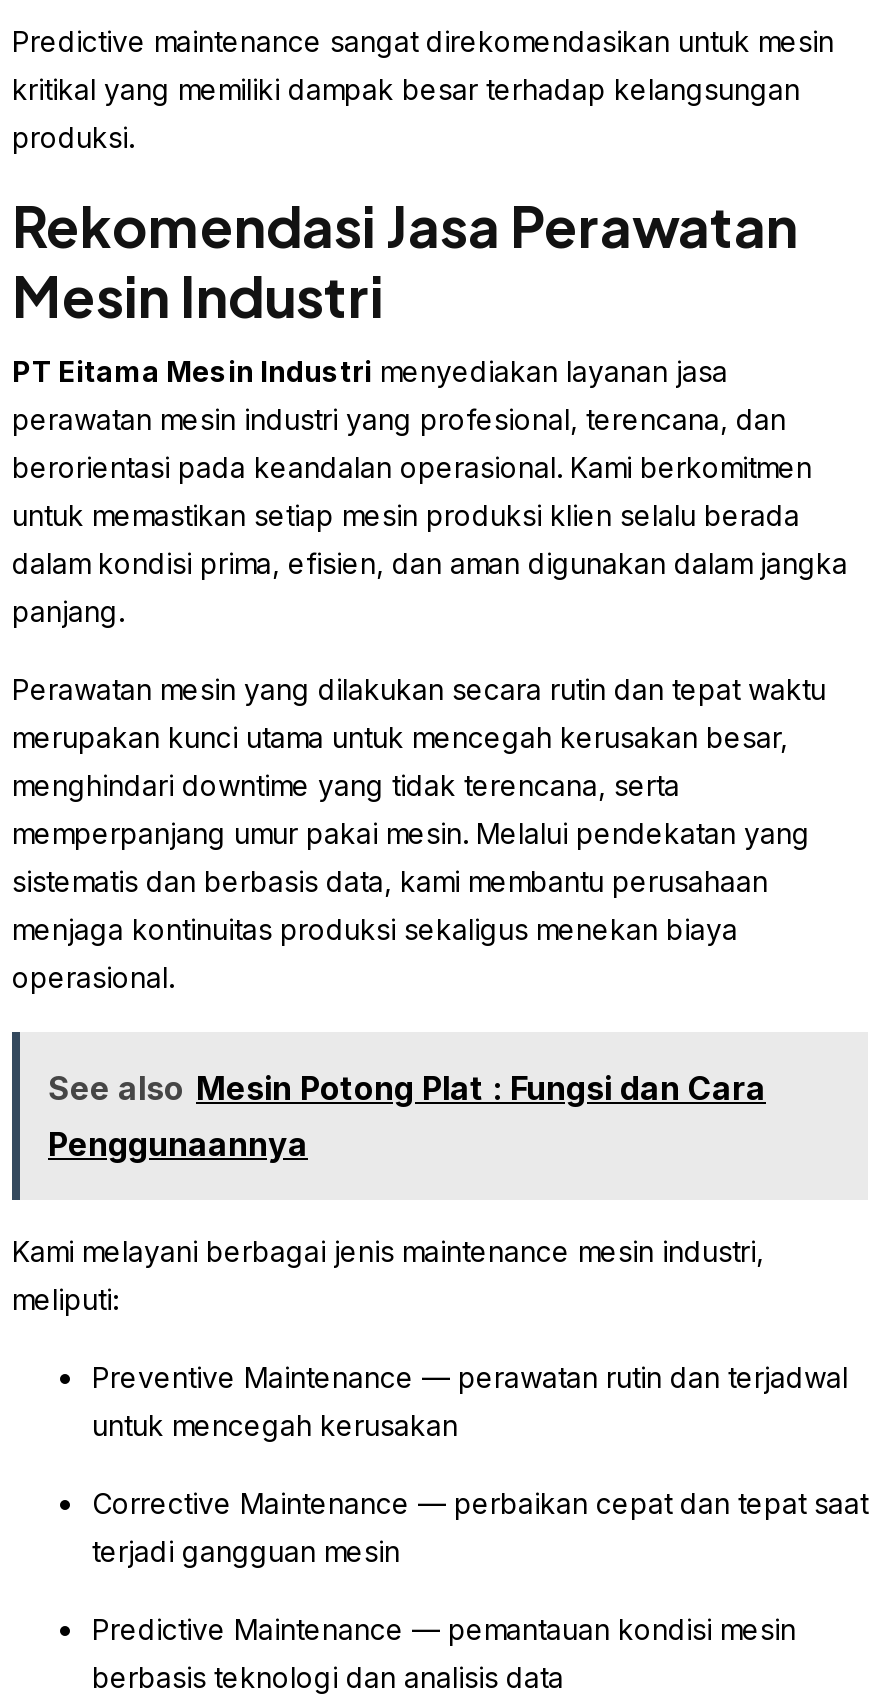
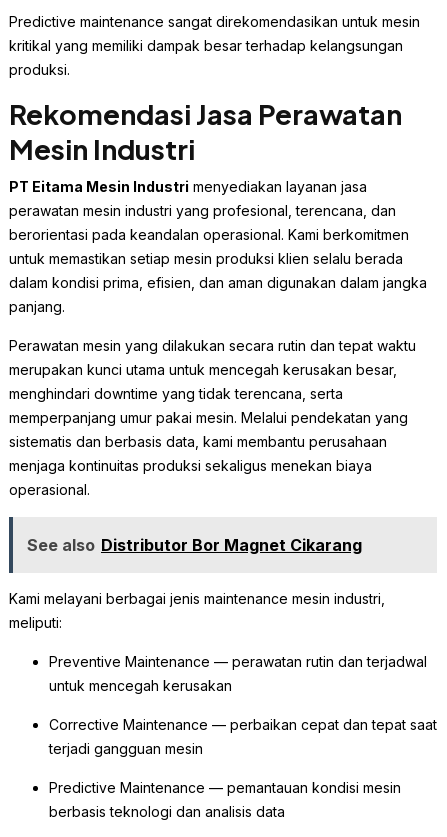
[48,1068,766,1164] See also Mesin Potong Plat : Fungsi dan Cara | Penggunaannya -> [27,535,362,555] See also Distributor Bor Magnet Cikarang

